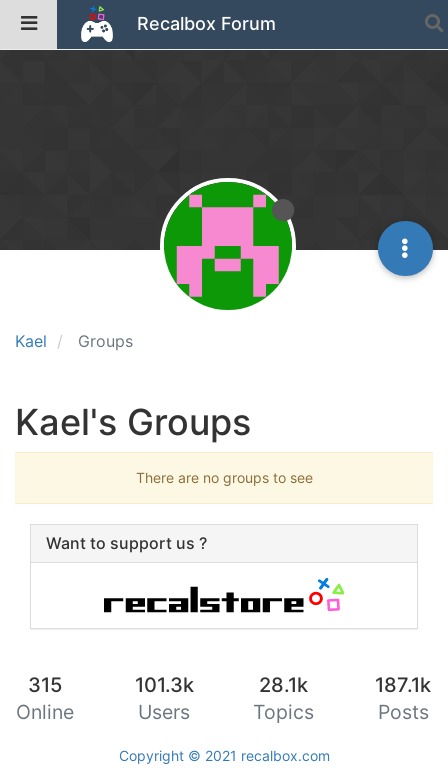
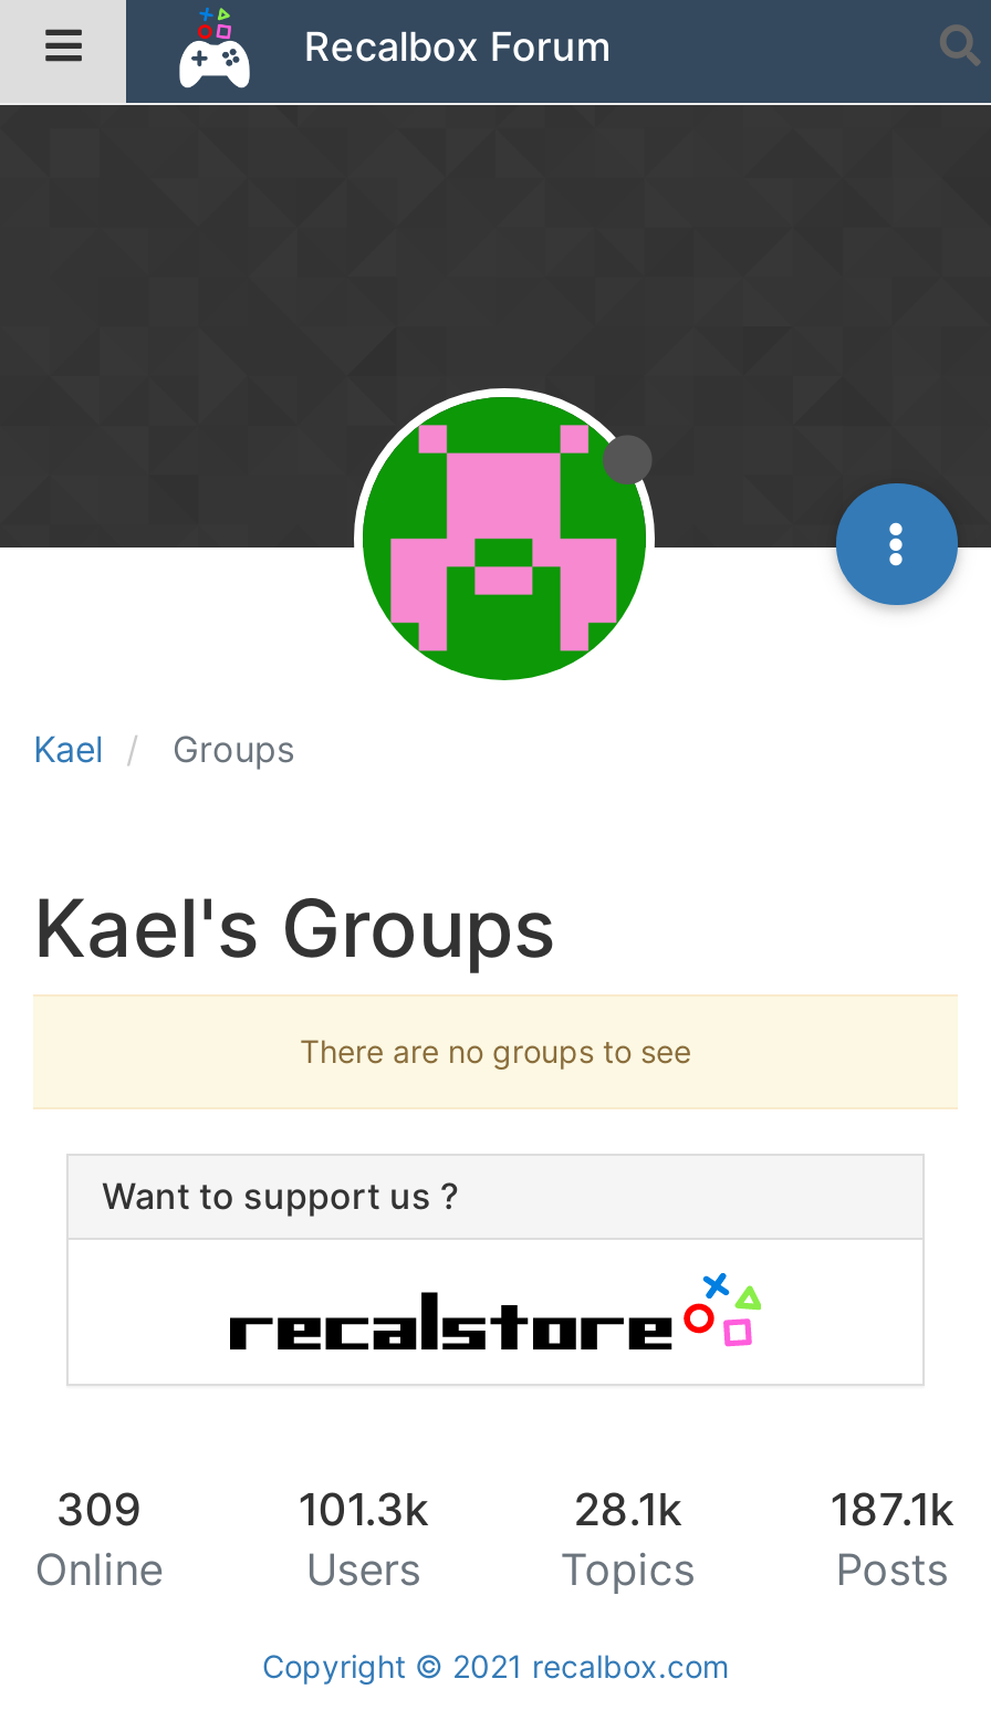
[28,673,62,697] 315 -> [56,1484,142,1537] 309

